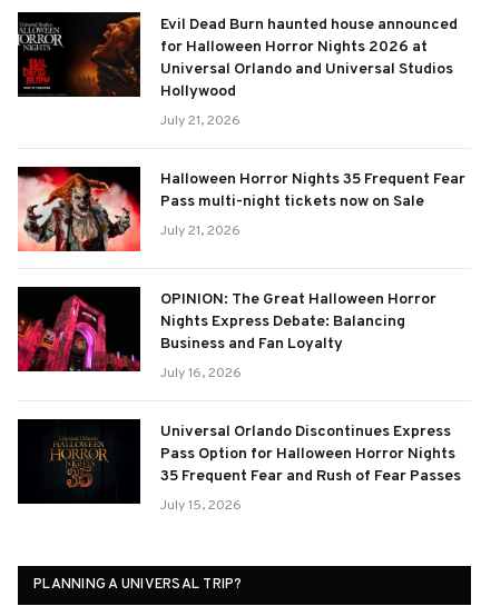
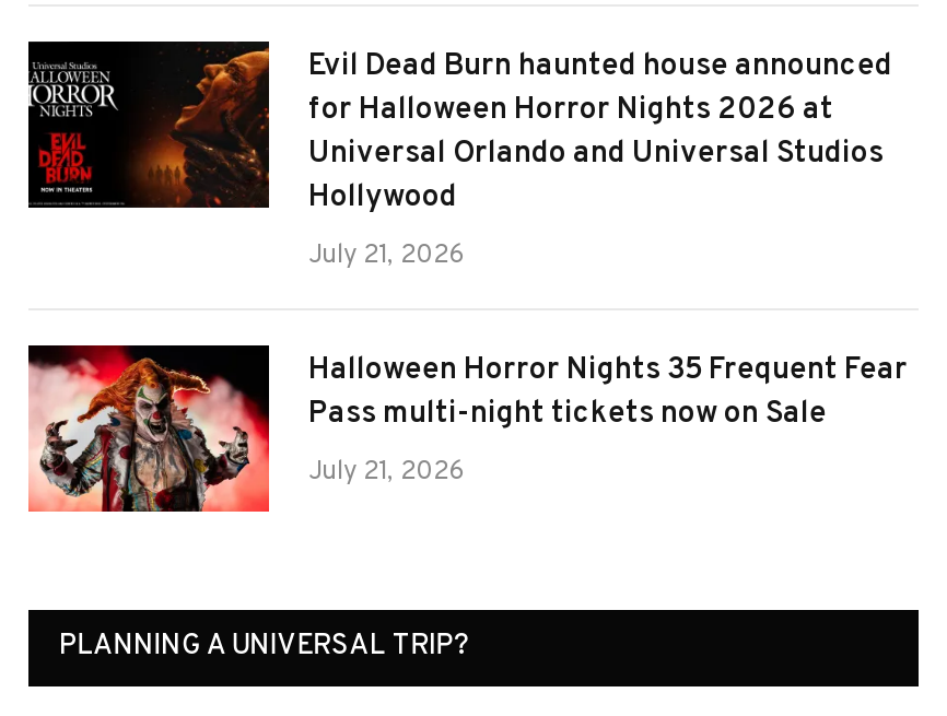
[17,286,461,515] [image] | OPINION: The Great Halloween Horror | Nights Express Debate: Balancing | Business and Fan Loyalty | July 16, 2026 | Universal Orlando Discontinues Express | Pass Option for Halloween Horror Nights | 35 Frequent Fear and Rush of Fear Passes | July 15, 2026 -> none
[17,418,141,505] [image] -> none

